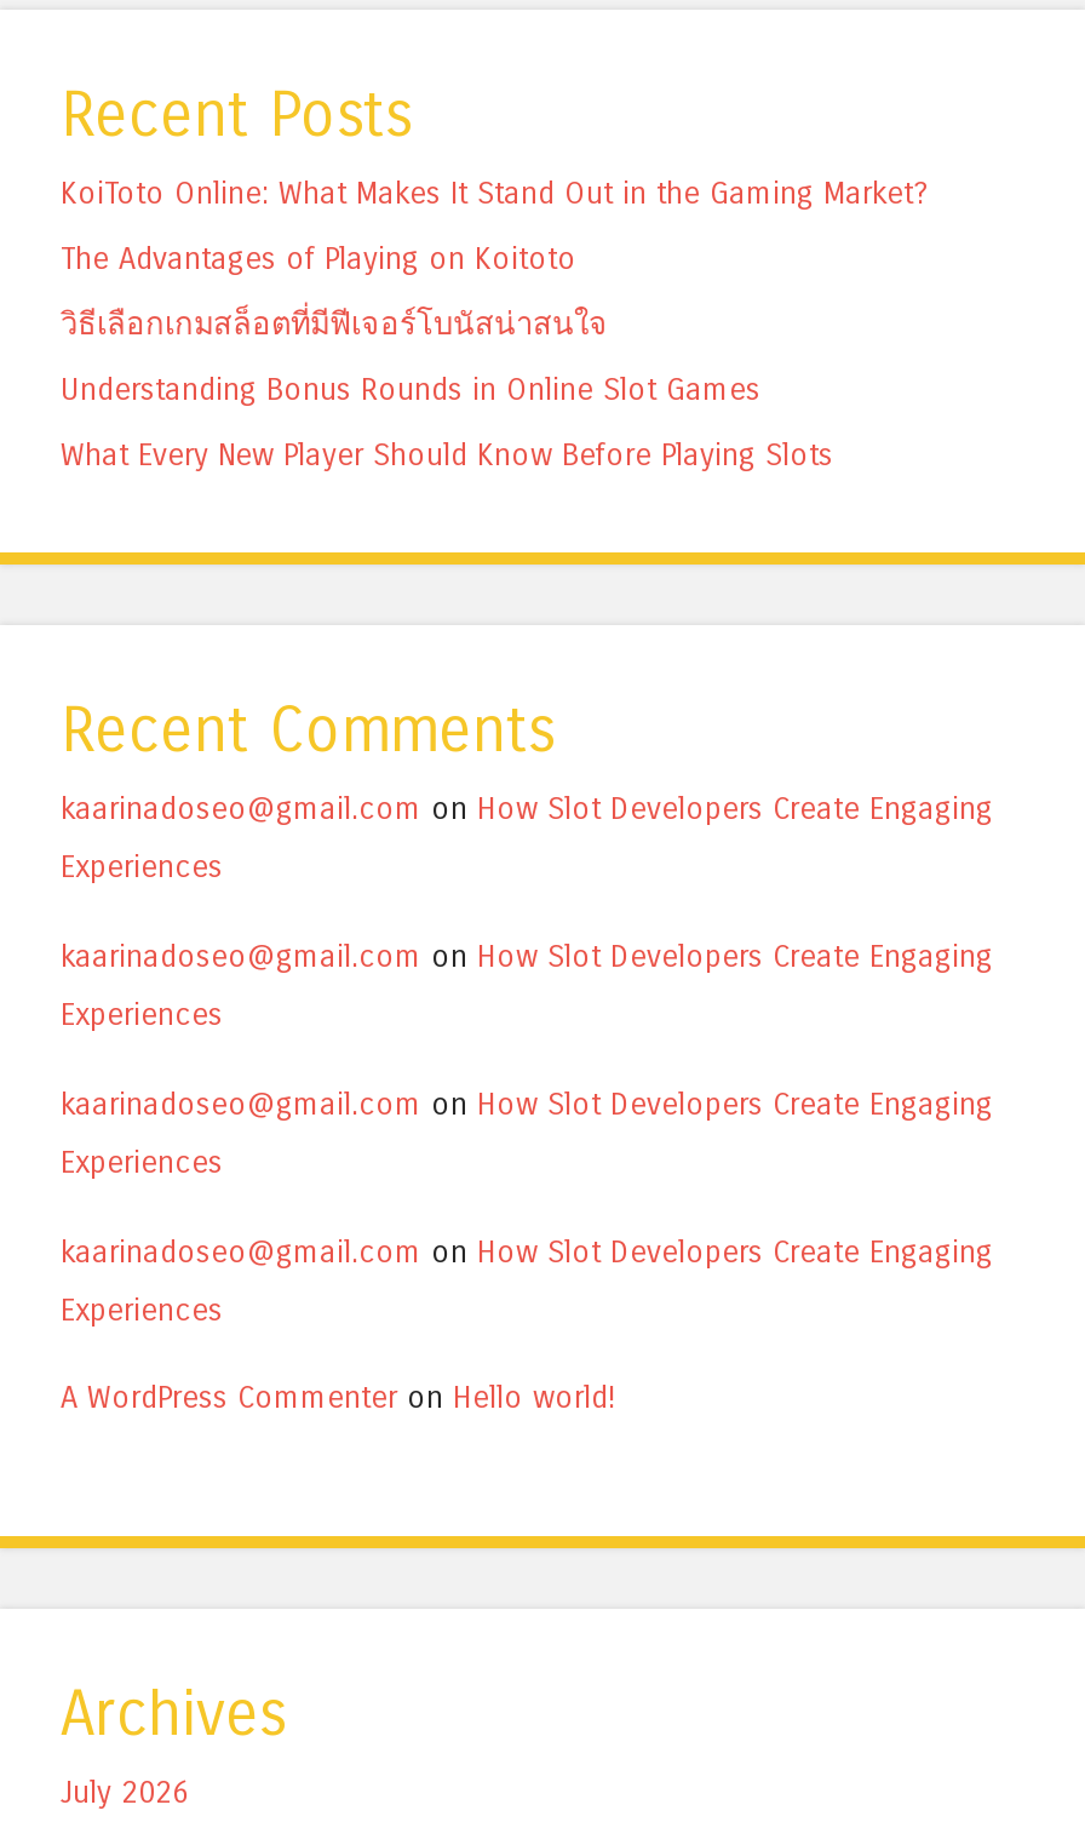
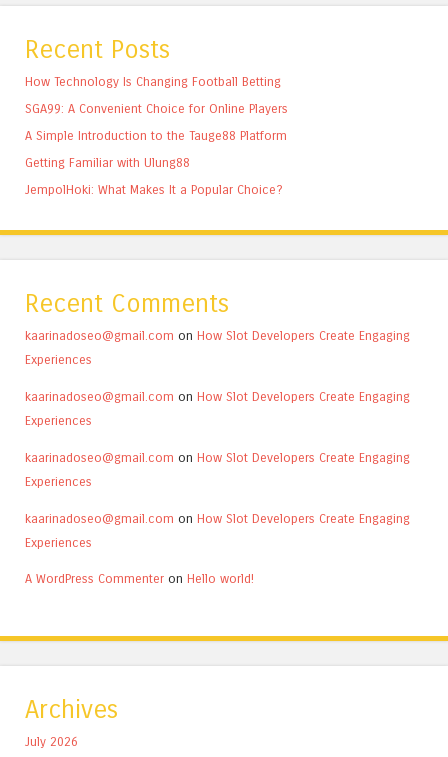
[61,174,930,210] KoiToto Online: What Makes It Stand Out in the Gaming Market? -> [25,74,281,89] How Technology Is Changing Football Betting
[61,239,576,276] The Advantages of Playing on Koitoto -> [25,101,288,116] SGA99: A Convenient Choice for Online Players
[61,305,608,341] วิธีเลือกเกมสล็อตที่มีฟีเจอร์โบนัสน่าสนใจ -> [25,128,287,143] A Simple Introduction to the Tauge88 Platform
[61,370,760,407] Understanding Bonus Rounds in Online Slot Games -> [25,155,190,170] Getting Familiar with Ulung88
[61,436,833,472] What Every New Player Should Know Before Playing Slots -> [25,182,283,197] JempolHoki: What Makes It a Popular Choice?

